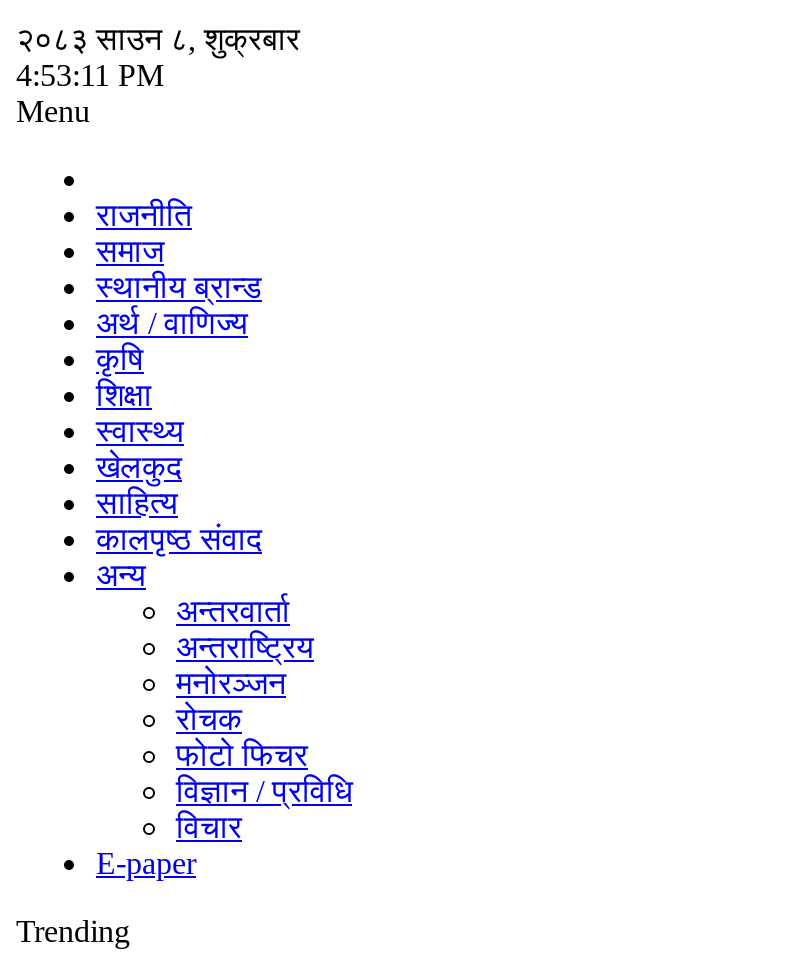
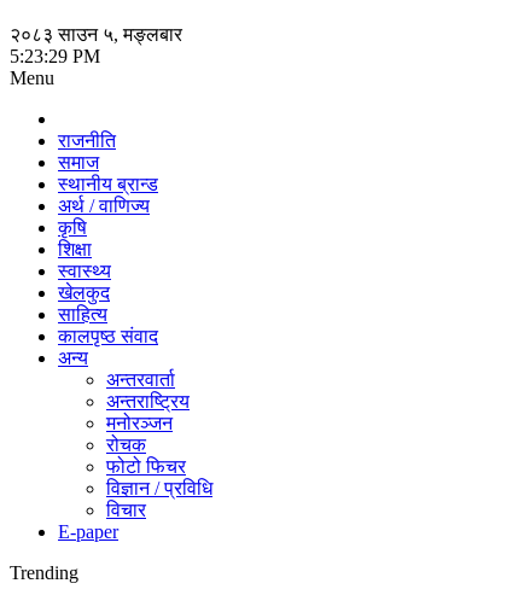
[16,22,300,56] २०८३ साउन ८, शुक्रबार -> [10,24,182,45] २०८३ साउन ५, मङ्लबार
[16,58,164,92] 4:53:11 PM -> [10,46,100,66] 5:23:29 PM

